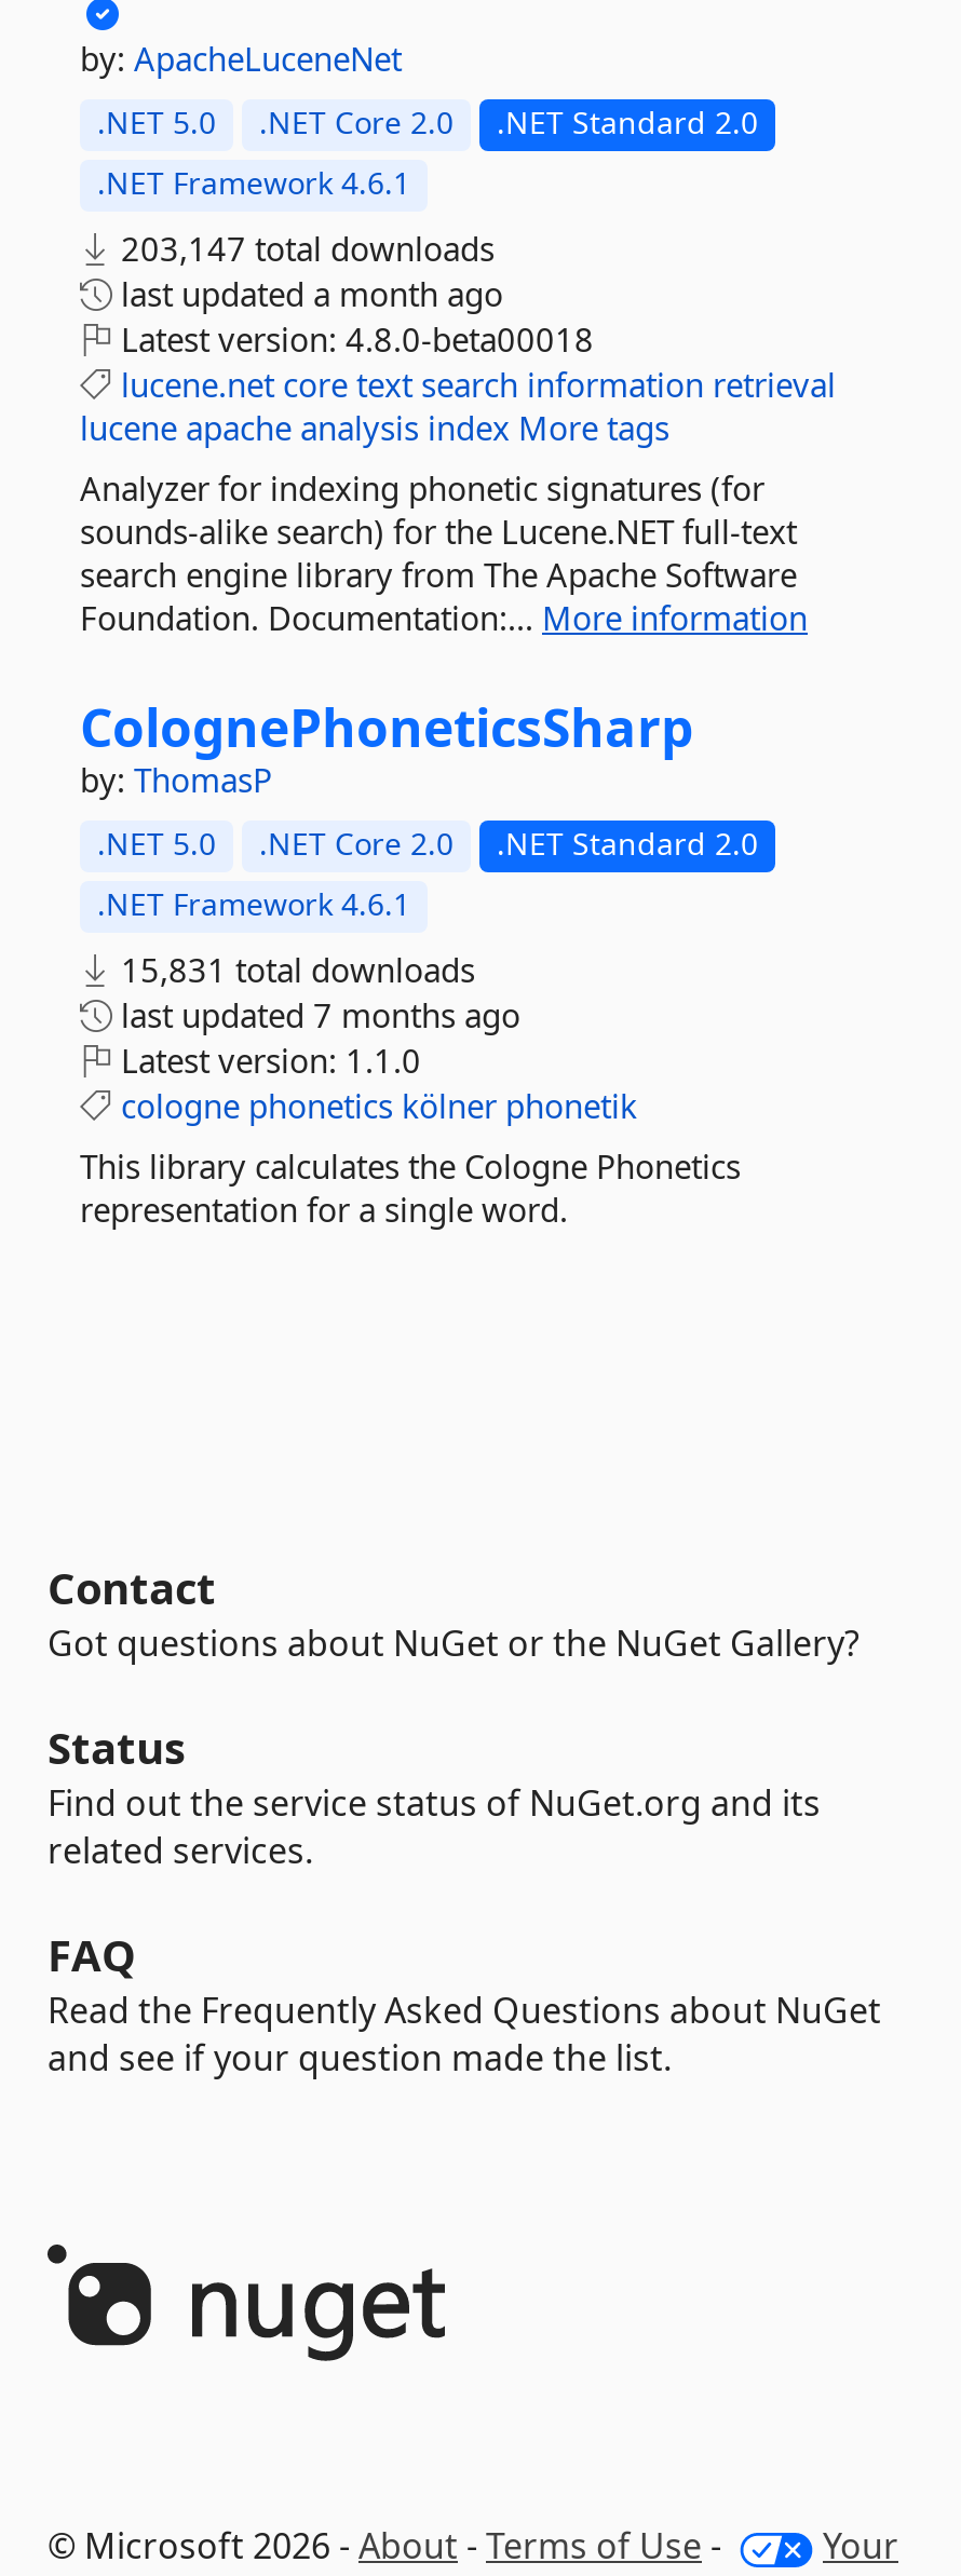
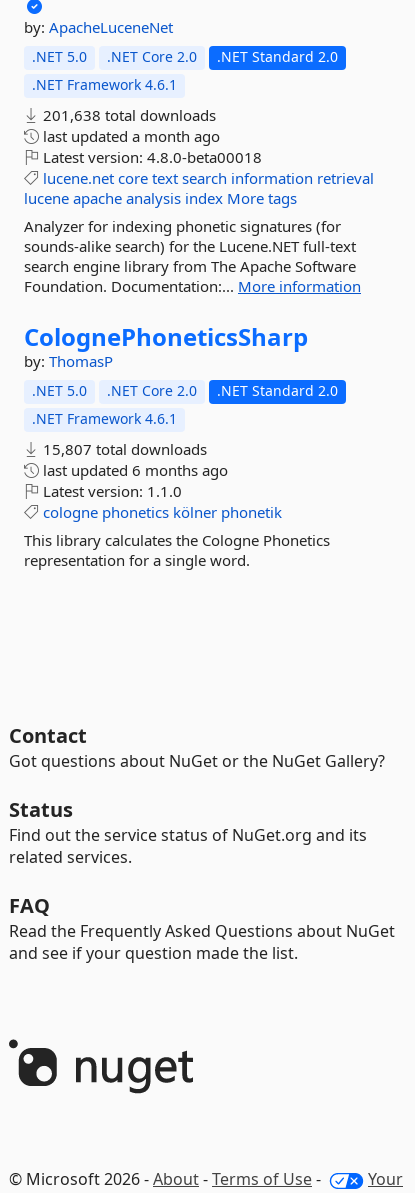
[112,227,495,270] 203,147 total downloads -> [39,105,216,125] 201,638 total downloads
[112,948,475,991] 15,831 total downloads -> [39,439,207,459] 15,807 total downloads
[112,993,520,1036] last updated 7 months ago -> [39,460,228,480] last updated 6 months ago

